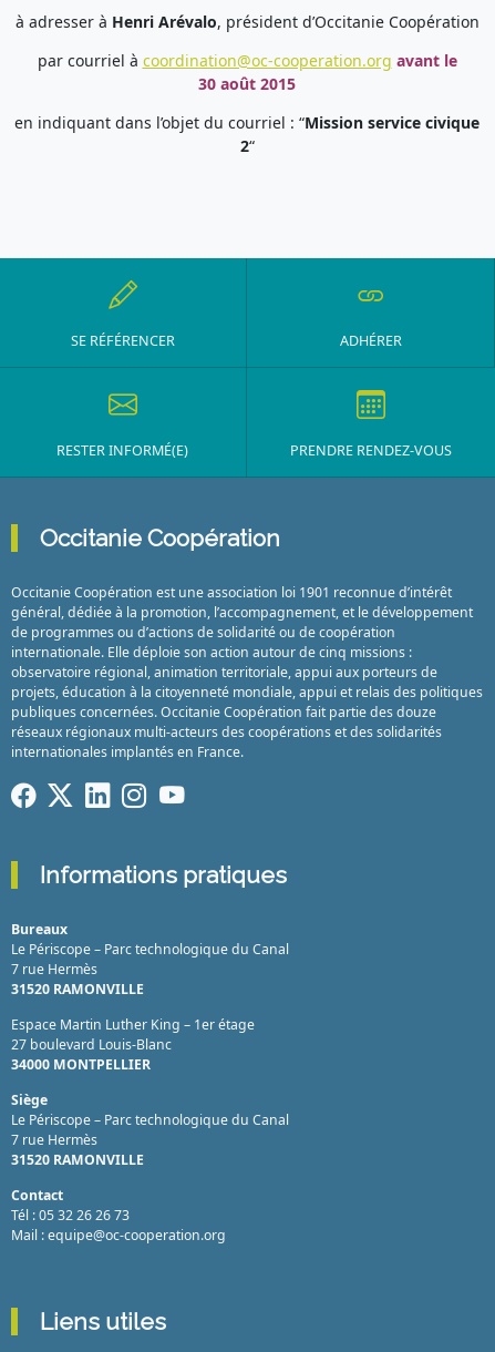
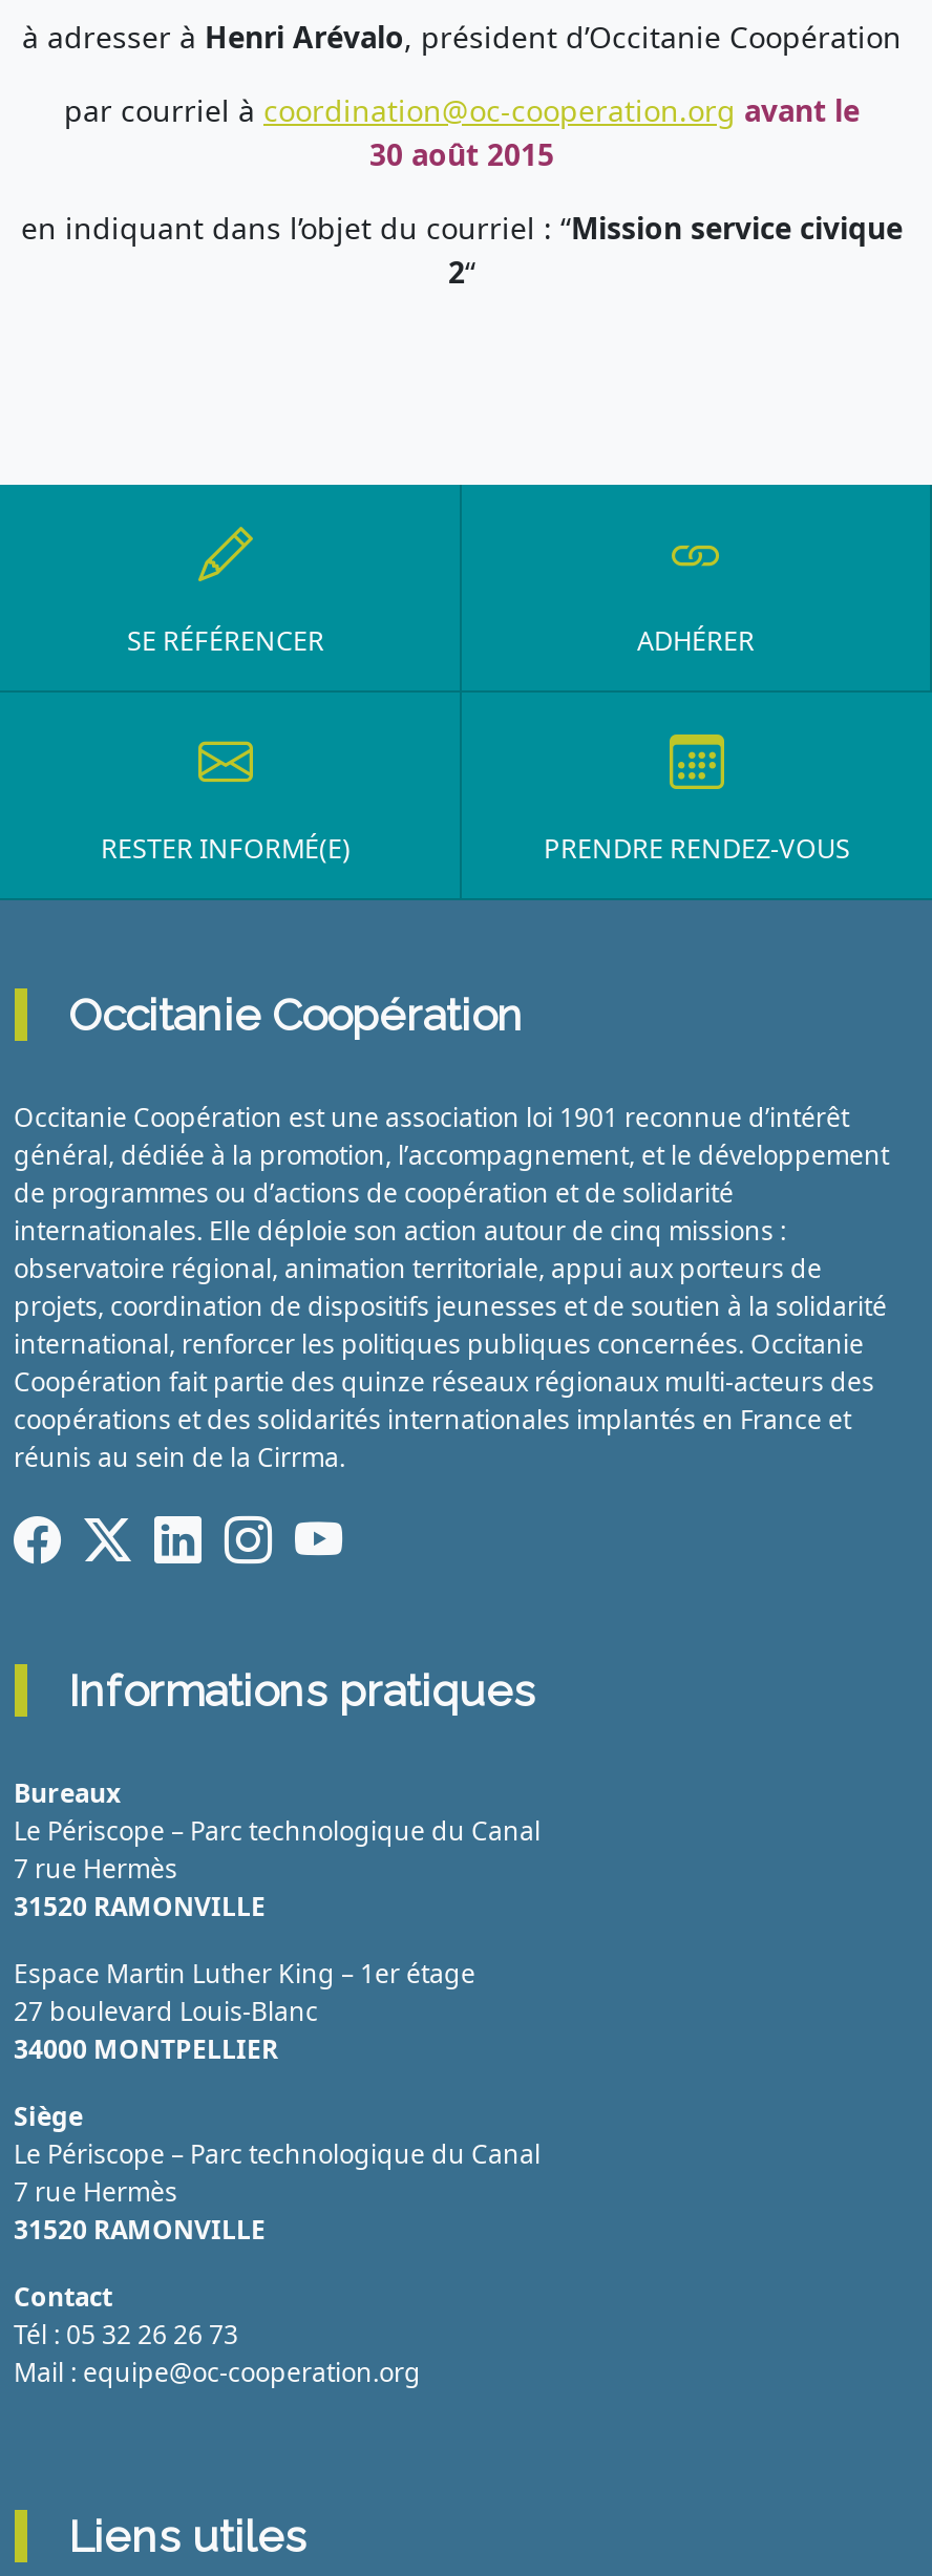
[11,622,395,641] de programmes ou d’actions de solidarité ou de coopération -> [14,1174,734,1210] de programmes ou d’actions de coopération et de solidarité
[11,642,411,661] internationale. Elle déploie son action autour de cinq missions : -> [14,1212,786,1248] internationales. Elle déploie son action autour de cinq missions :
[11,682,482,761] projets, éducation à la citoyenneté mondiale, appui et relais des politiques | publiques concernées. Occitanie Coopération fait partie des douze | réseaux régionaux multi-acteurs des coopérations et des solidarités | internationales implantés en France. -> [14,1287,887,1474] projets, coordination de dispositifs jeunesses et de soutien à la solidarité | international, renforcer les politiques publiques concernées. Occitanie | Coopération fait partie des quinze réseaux régionaux multi-acteurs des | coopérations et des solidarités internationales implantés en France et | réunis au sein de la Cirrma.

